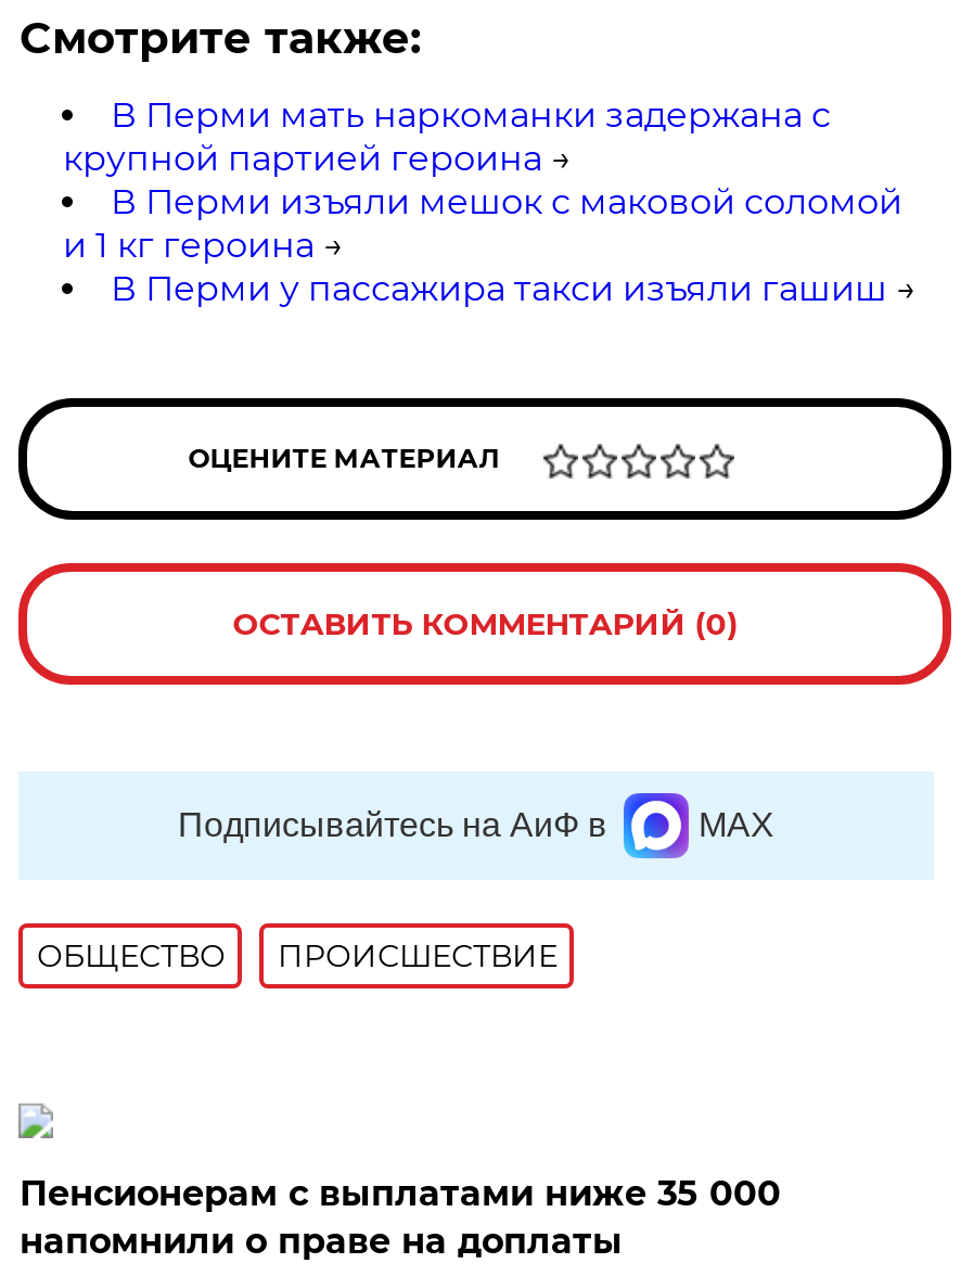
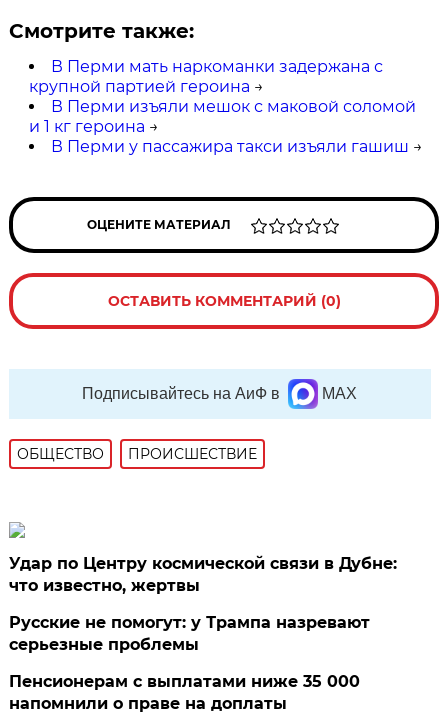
none -> [9,554,397,654] Удар по Центру космической связи в Дубне: | что известно, жертвы | Русские не помогут: у Трампа назревают | серьезные проблемы

